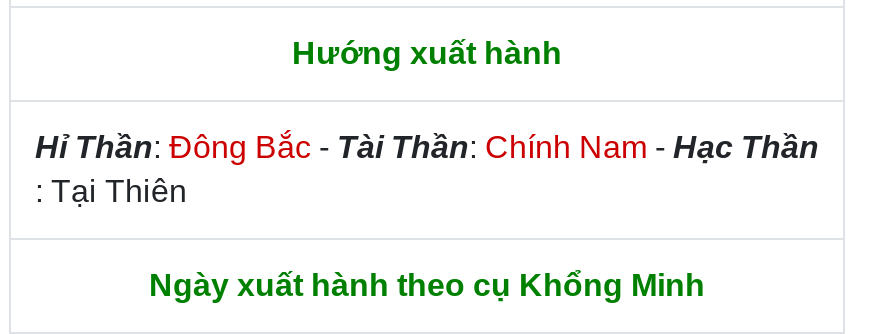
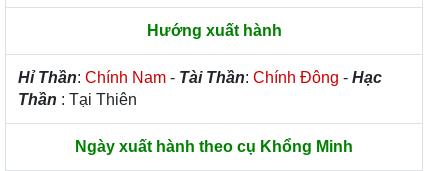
[35,131,819,209] Hỉ Thần: Đông Bắc - Tài Thần: Chính Nam - Hạc Thần | : Tại Thiên -> [18,69,382,108] Hỉ Thần: Chính Nam - Tài Thần: Chính Đông - Hạc | Thần: Tại Thiên

